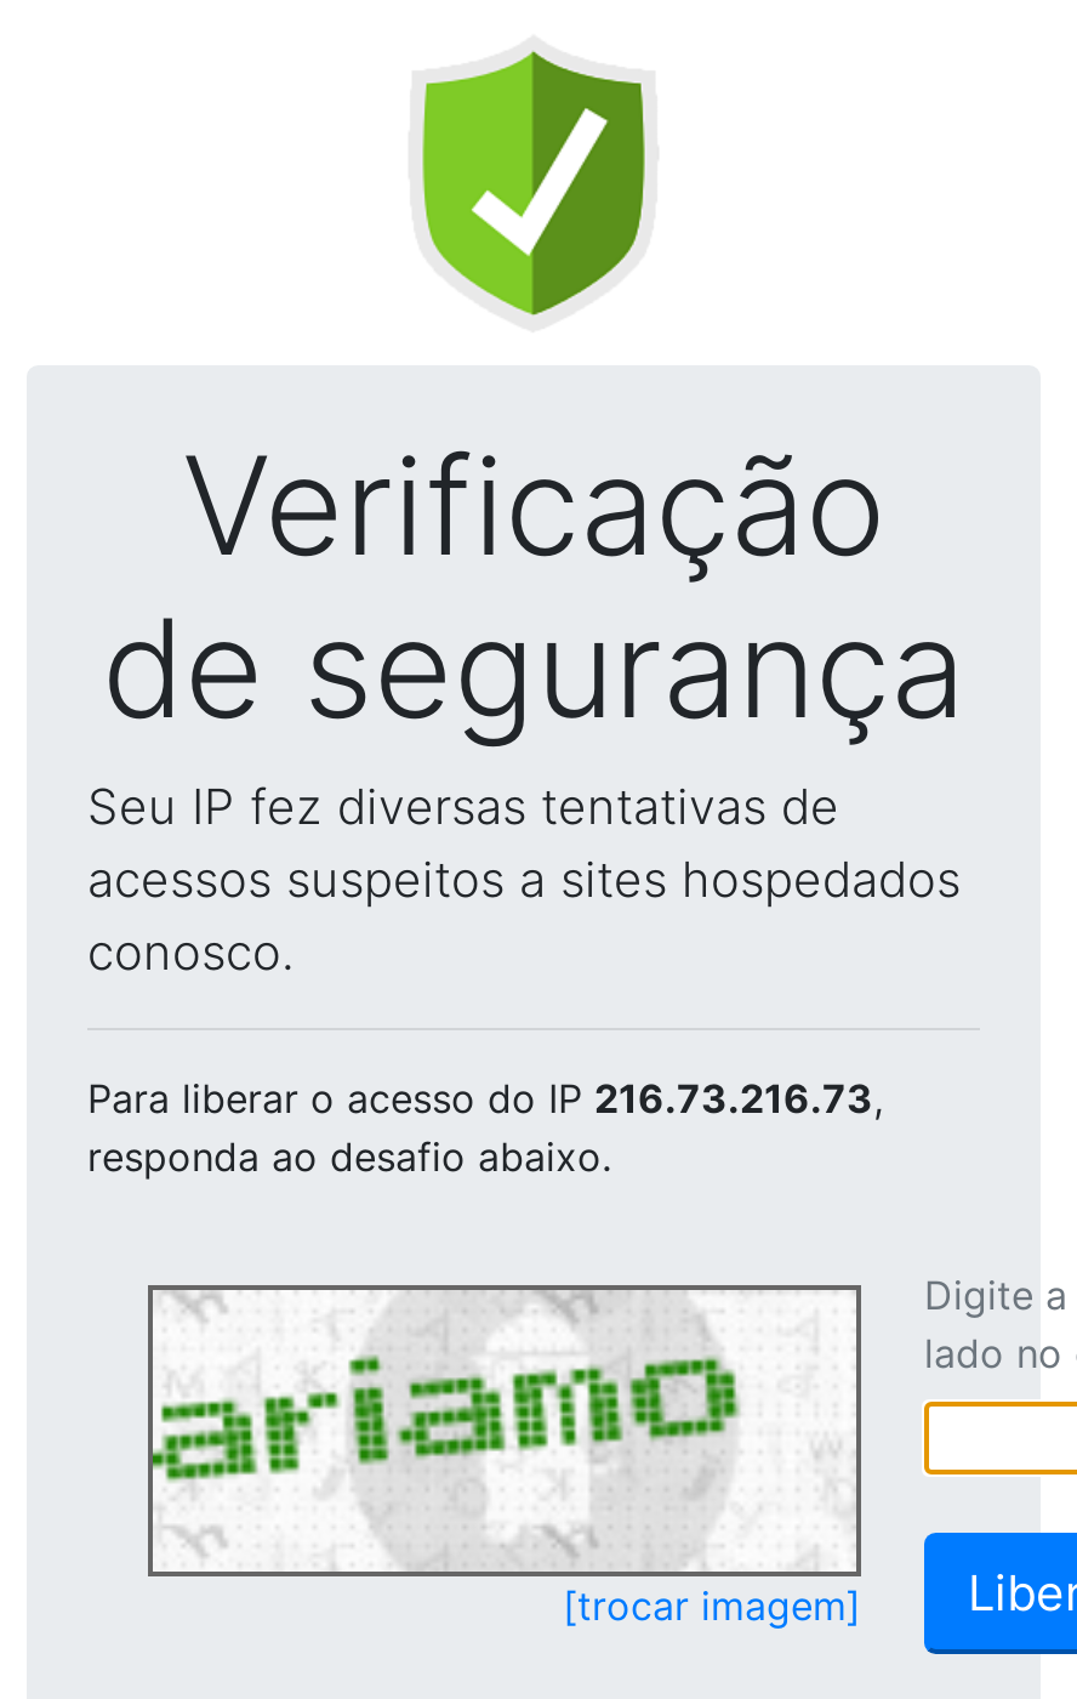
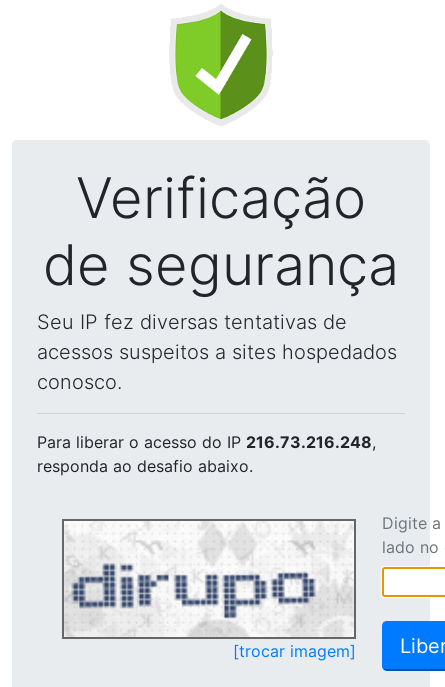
[87,1074,883,1123] Para liberar o acesso do IP 216.73.216.73, -> [37,432,376,452] Para liberar o acesso do IP 216.73.216.248,
[150,1295,796,1567] [image] -> [64,522,339,636] [image]

